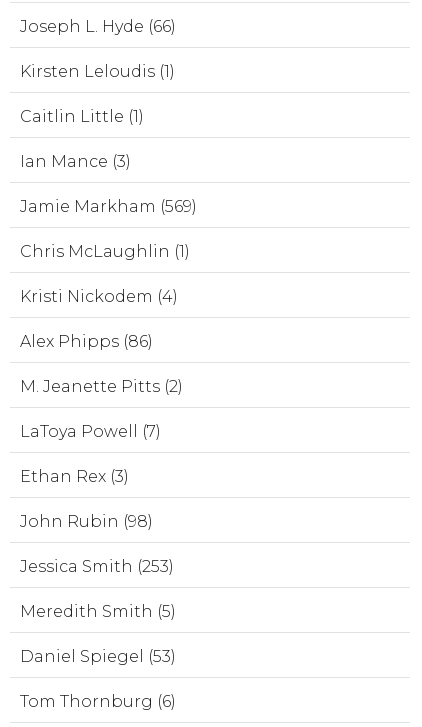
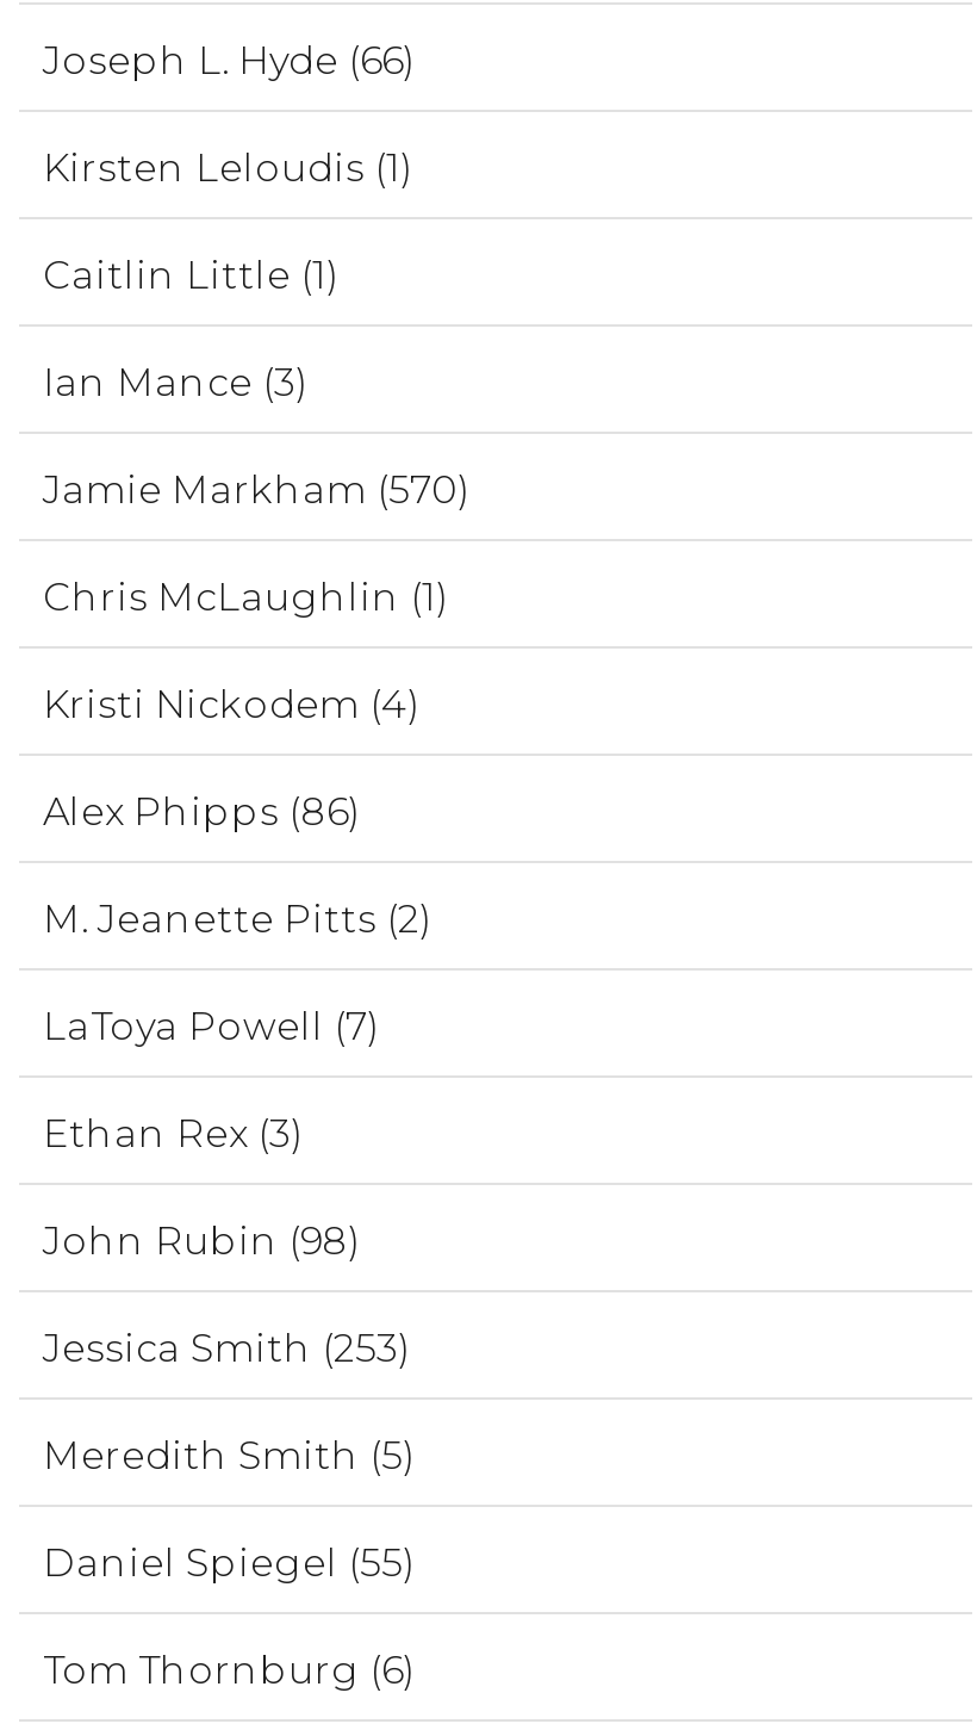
[20,197,197,216] Jamie Markham (569) -> [43,467,469,512] Jamie Markham (570)
[20,647,176,666] Daniel Spiegel (53) -> [43,1540,415,1585] Daniel Spiegel (55)

